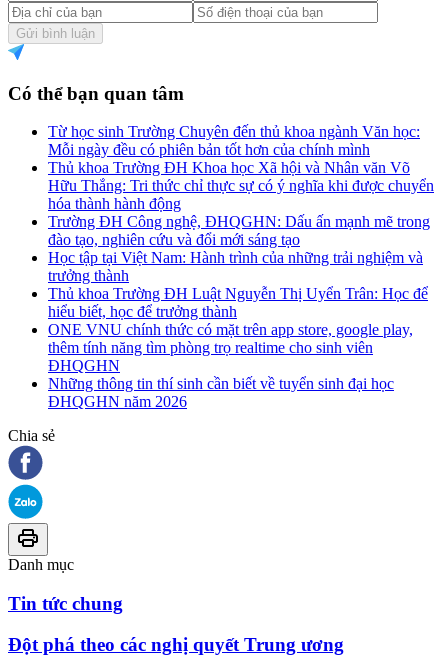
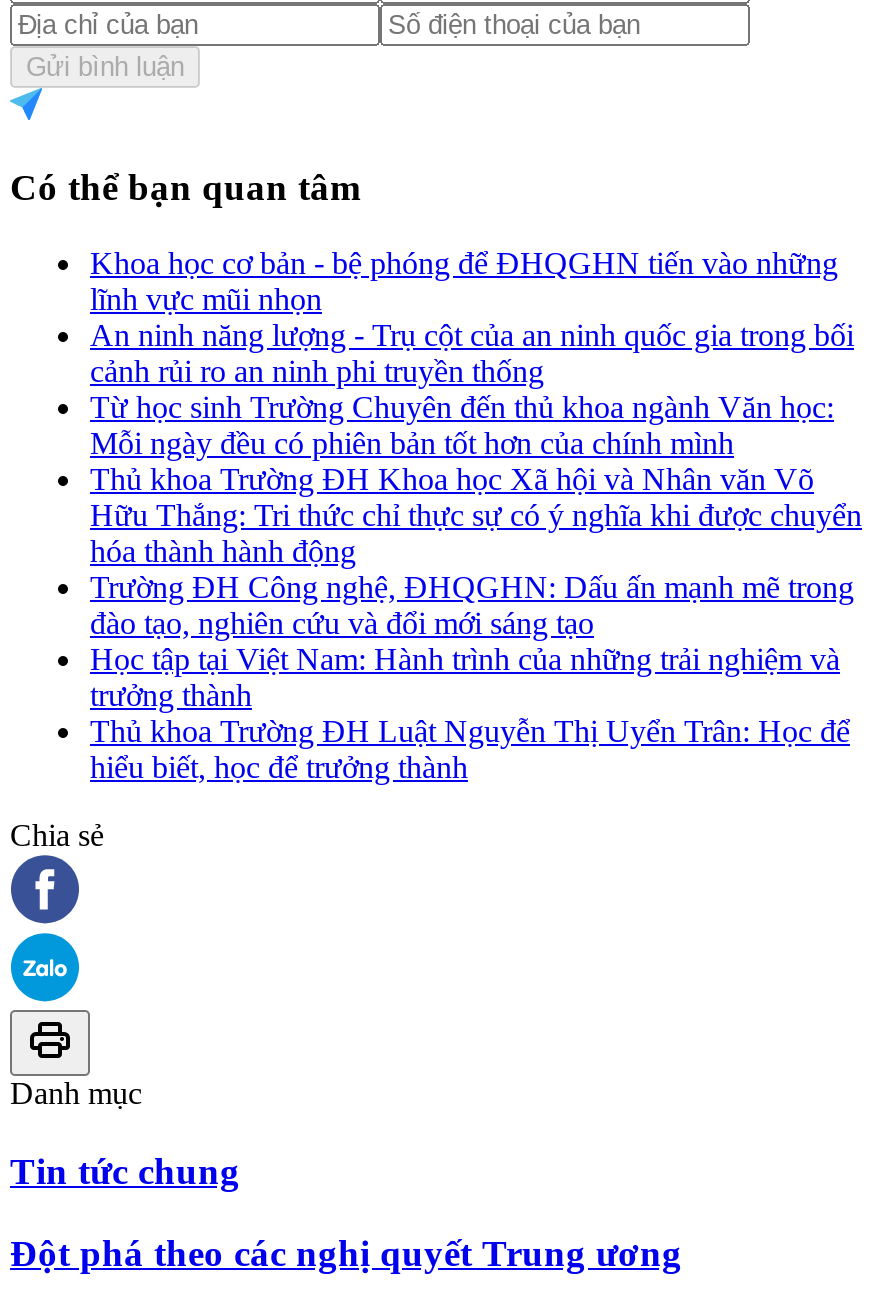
none -> [90,246,854,388] Khoa học cơ bản - bệ phóng để ĐHQGHN tiến vào những | lĩnh vực mũi nhọn | An ninh năng lượng - Trụ cột của an ninh quốc gia trong bối | cảnh rủi ro an ninh phi truyền thống
moved [48,123,434,320] -> [90,390,862,784]: Từ học sinh Trường Chuyên đến thủ khoa ngành Văn học: | Mỗi ngày đều có phiên bản tốt hơn của chính mình | Thủ khoa Trường ĐH Khoa học Xã hội và Nhân văn Võ | ... | Thủ khoa Trường ĐH Luật Nguyễn Thị Uyển Trân: Học để | hiểu biết, học để trưởng thành
[48,321,413,410] ONE VNU chính thức có mặt trên app store, google play, | thêm tính năng tìm phòng trọ realtime cho sinh viên | ĐHQGHN | Những thông tin thí sinh cần biết về tuyển sinh đại học | ĐHQGHN năm 2026 -> none

